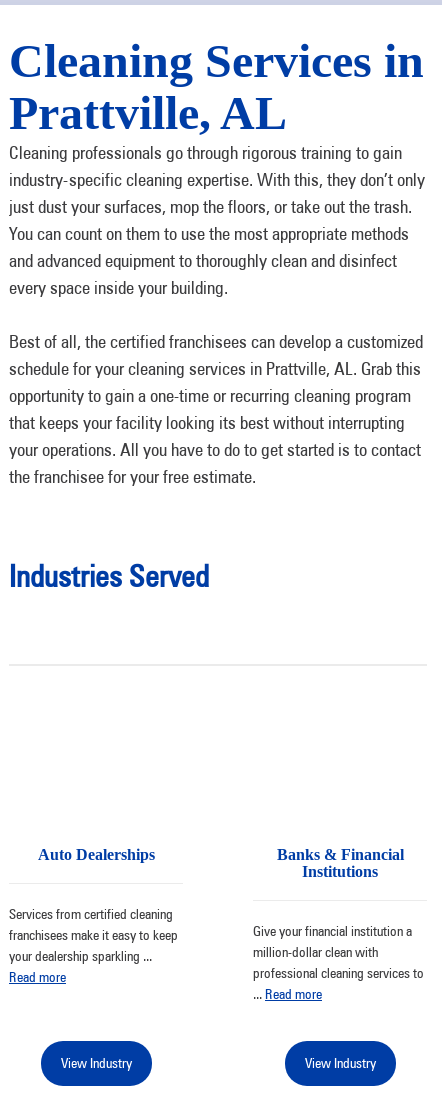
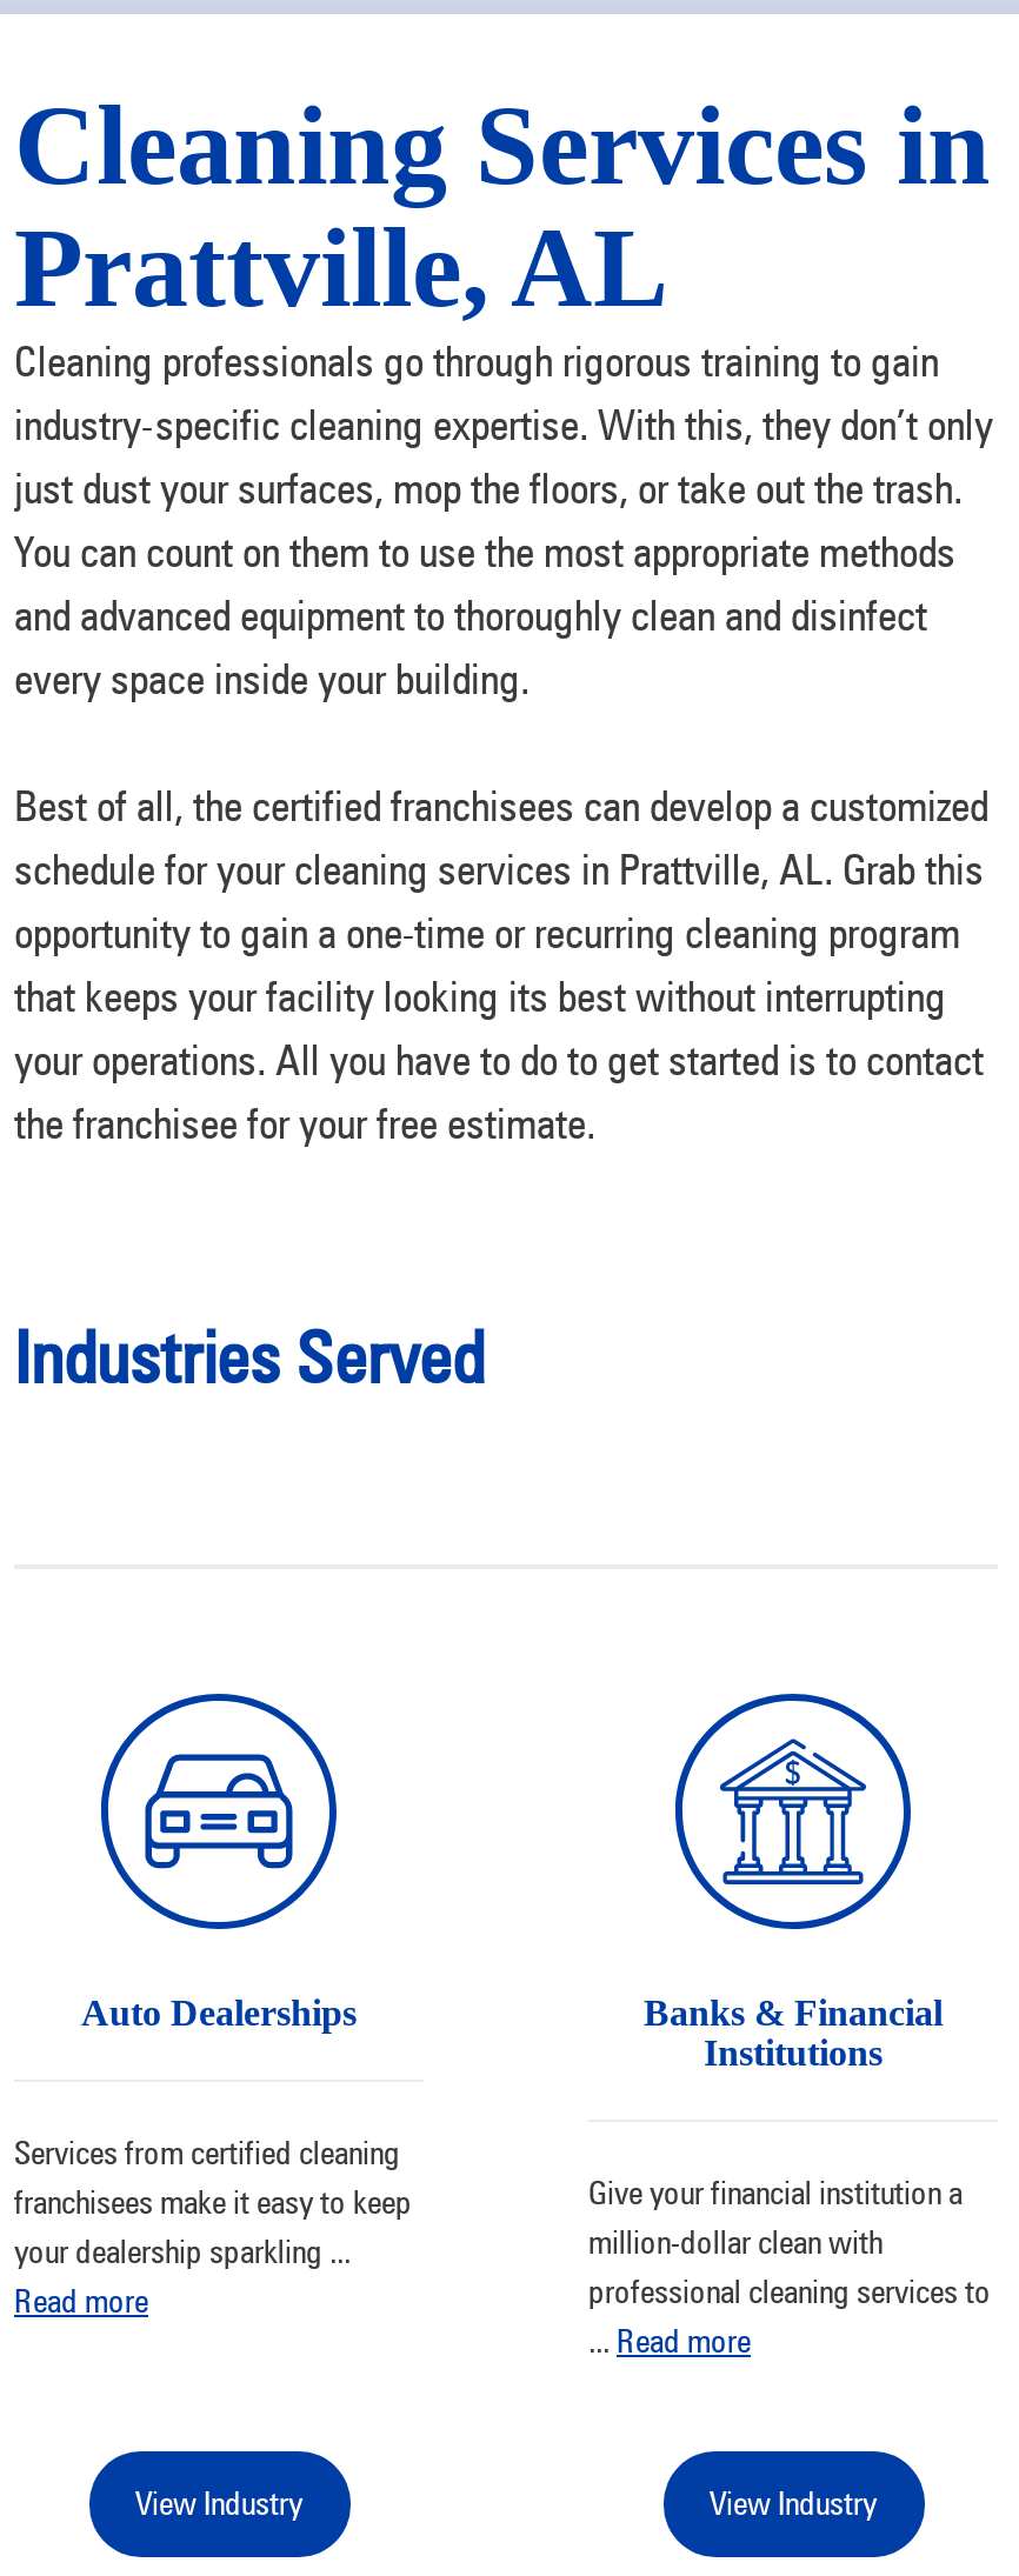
none -> [99,1691,339,1931] [image]
none -> [673,1691,913,1931] [image]

